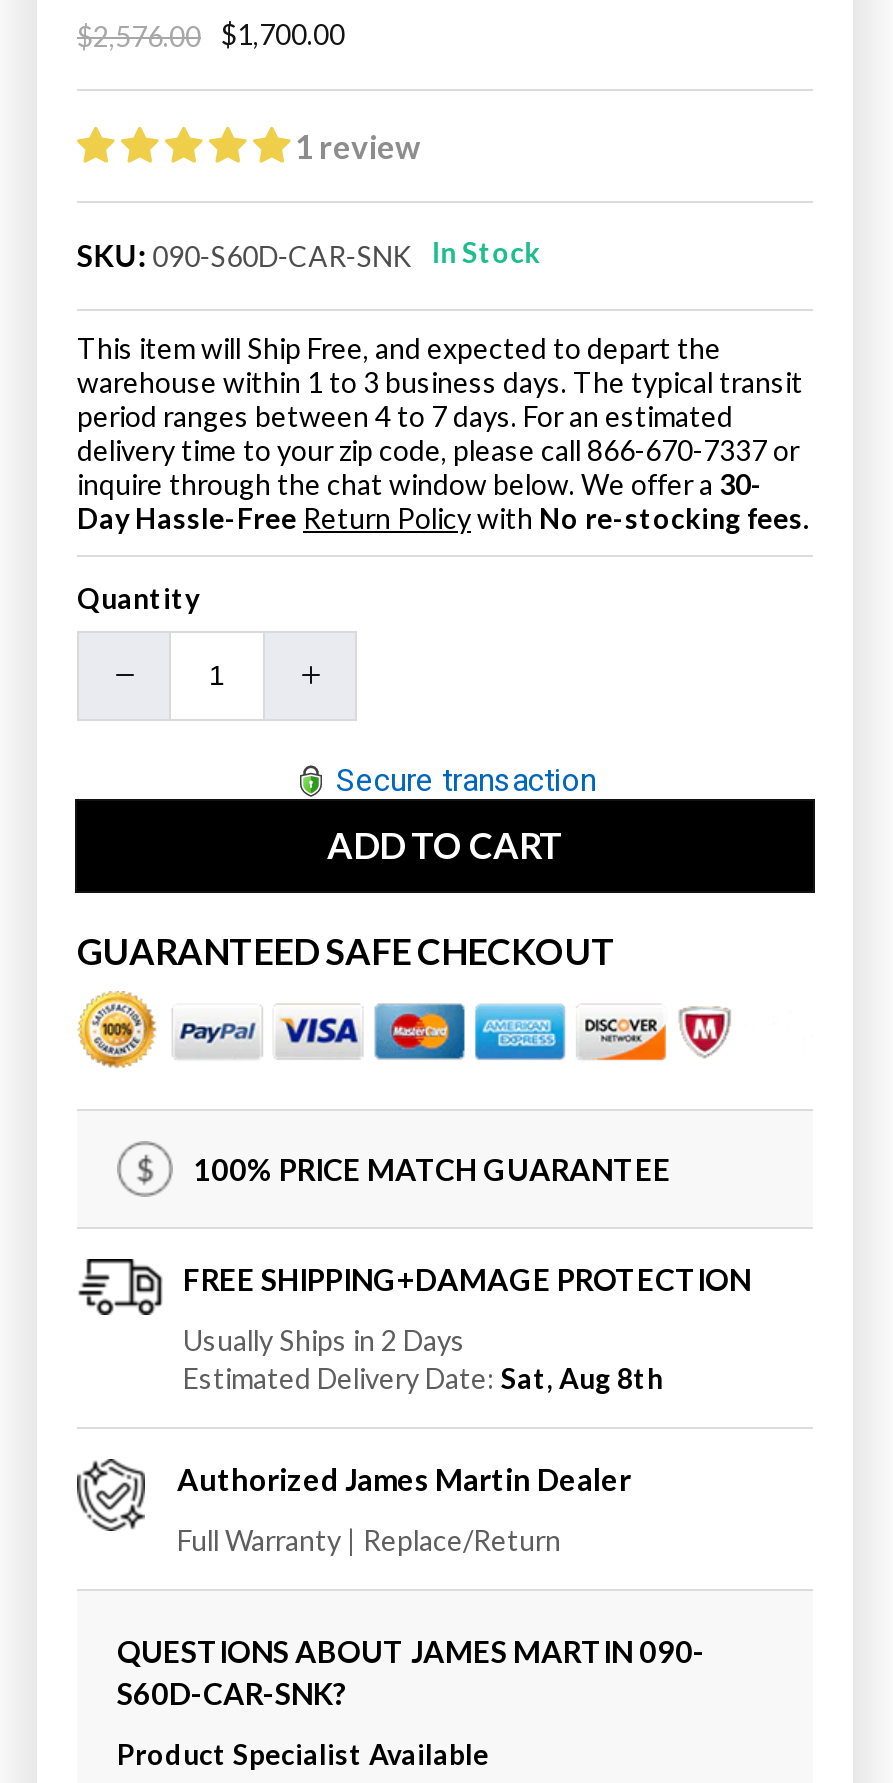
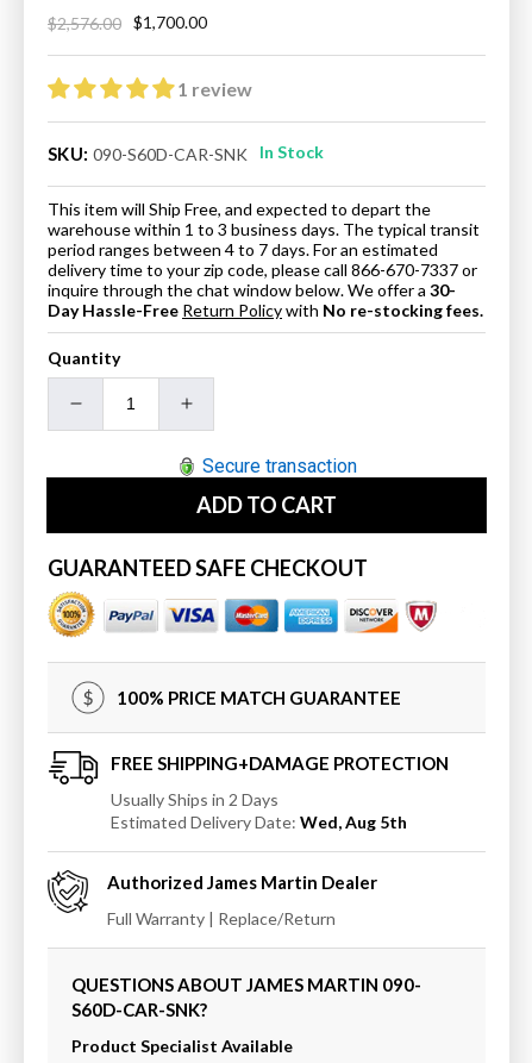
[183,1361,663,1395] Estimated Delivery Date: Sat, Aug 8th -> [111,812,407,832] Estimated Delivery Date: Wed, Aug 5th

